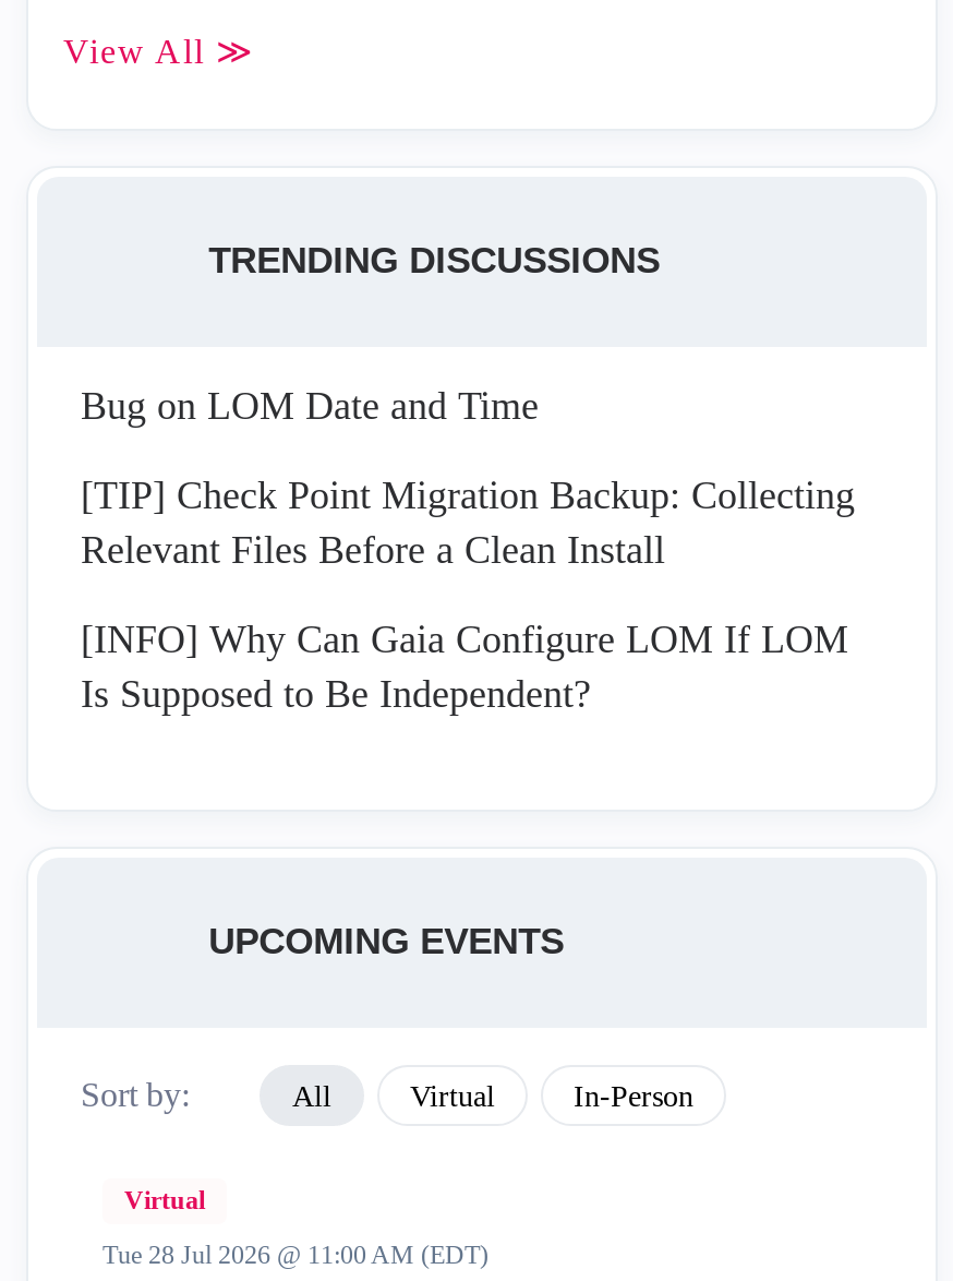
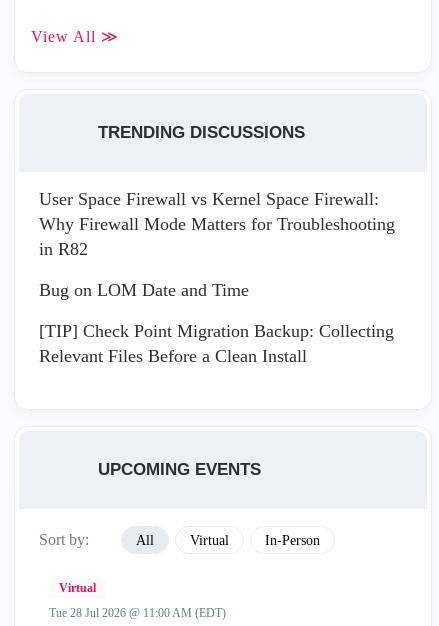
none -> [39,189,395,259] User Space Firewall vs Kernel Space Firewall: | Why Firewall Mode Matters for Troubleshooting | in R82
moved [81,384,855,572] -> [39,280,394,366]: Bug on LOM Date and Time | [TIP] Check Point Migration Backup: Collecting | Relevant Files Before a Clean Install
[81,618,848,716] [INFO] Why Can Gaia Configure LOM If LOM | Is Supposed to Be Independent? -> none

